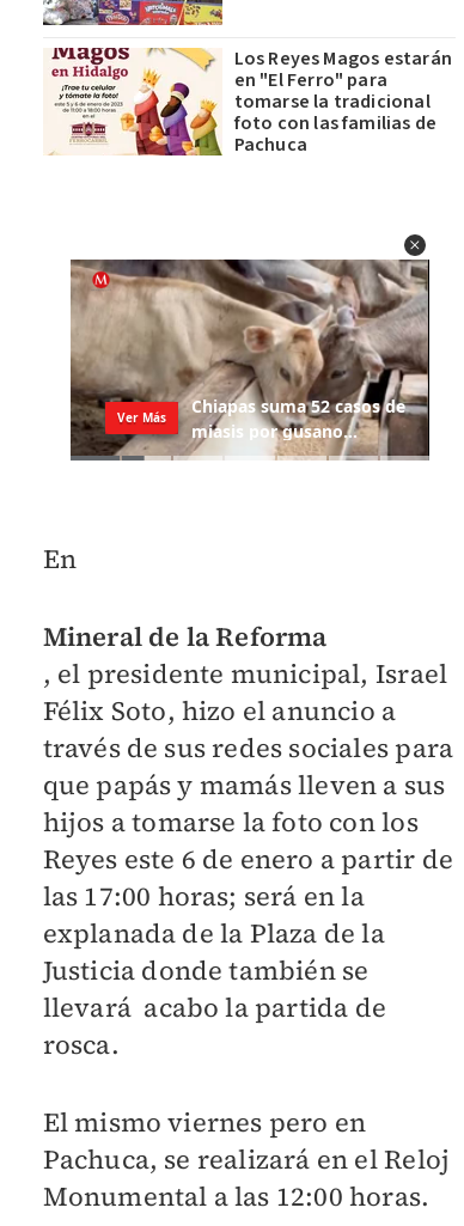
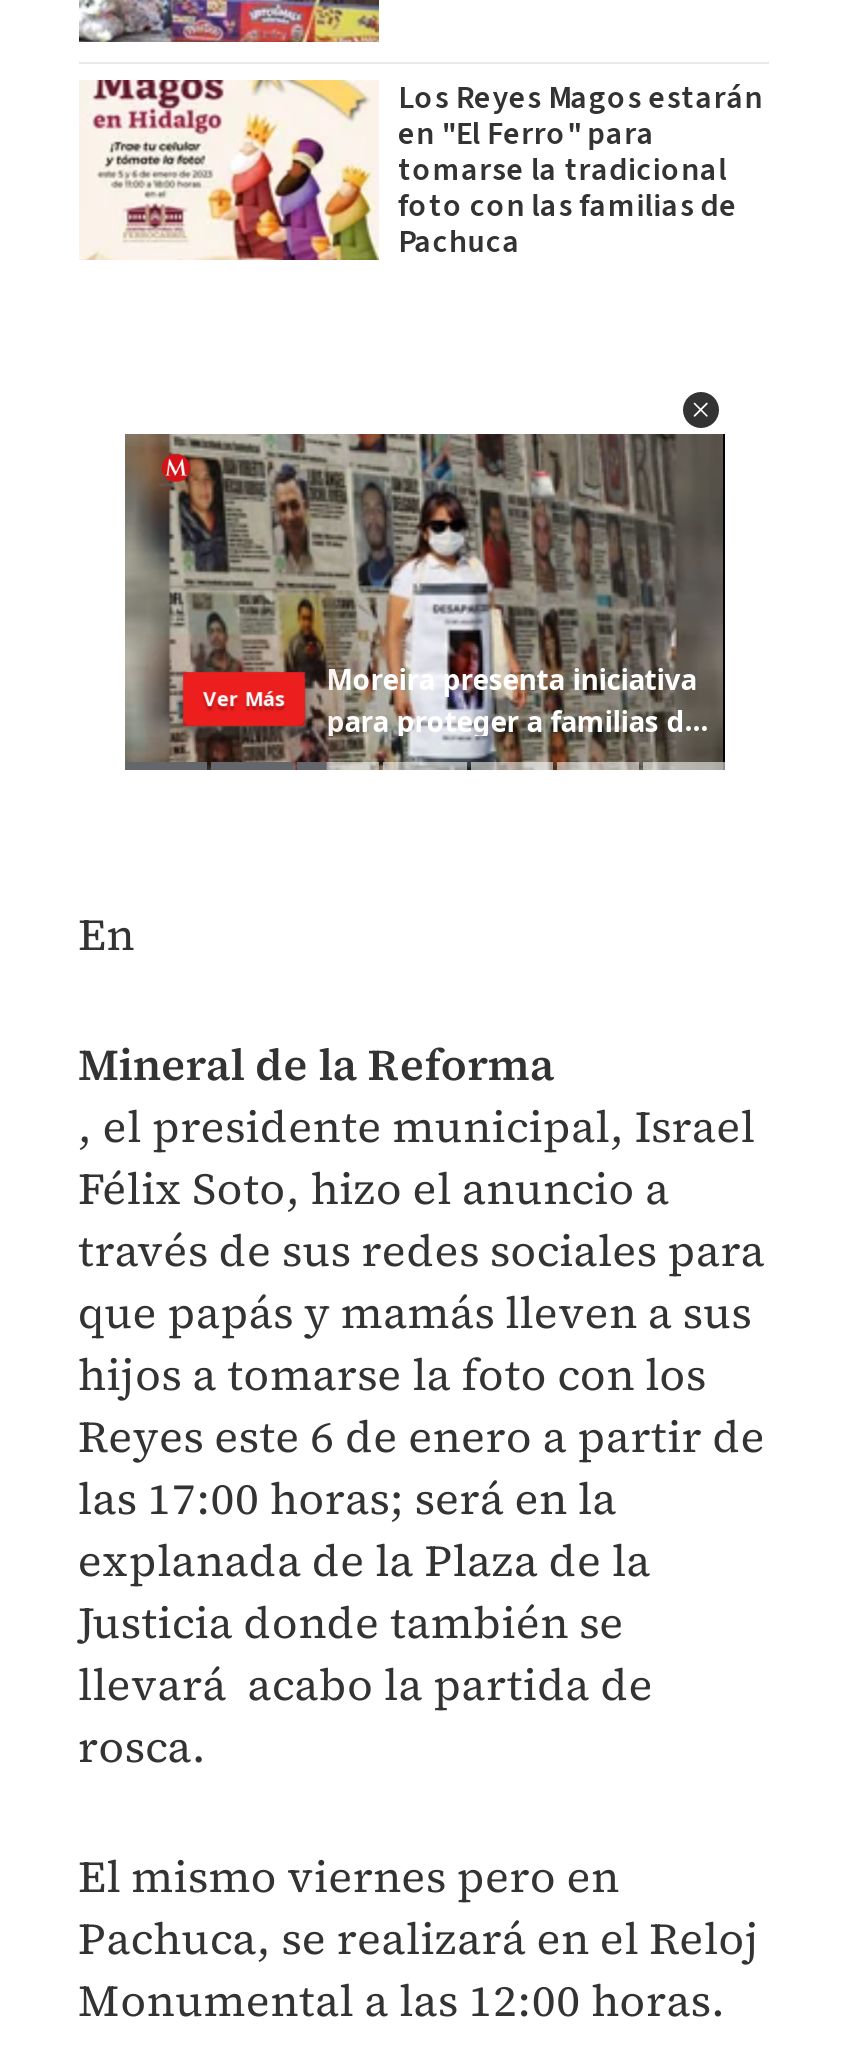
[71,258,429,460] [image] -> [125,432,725,772] [image]

